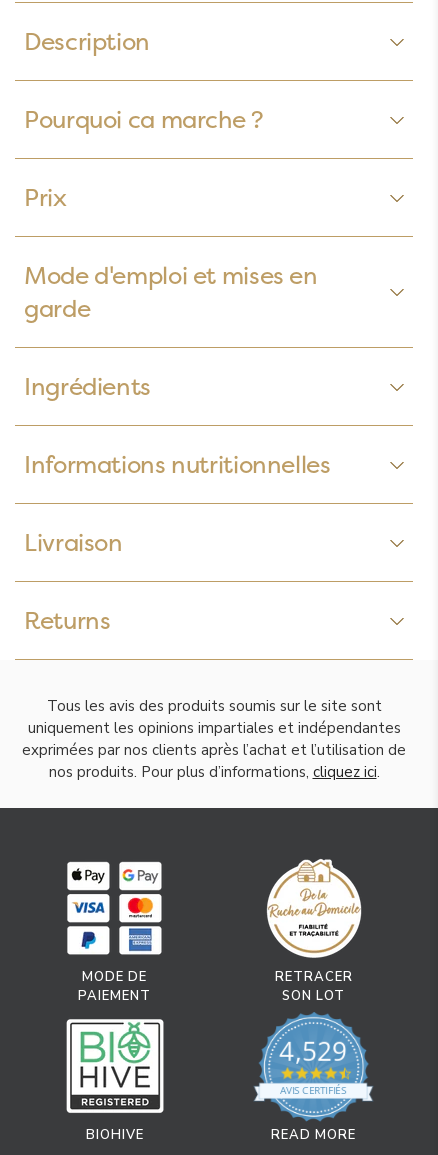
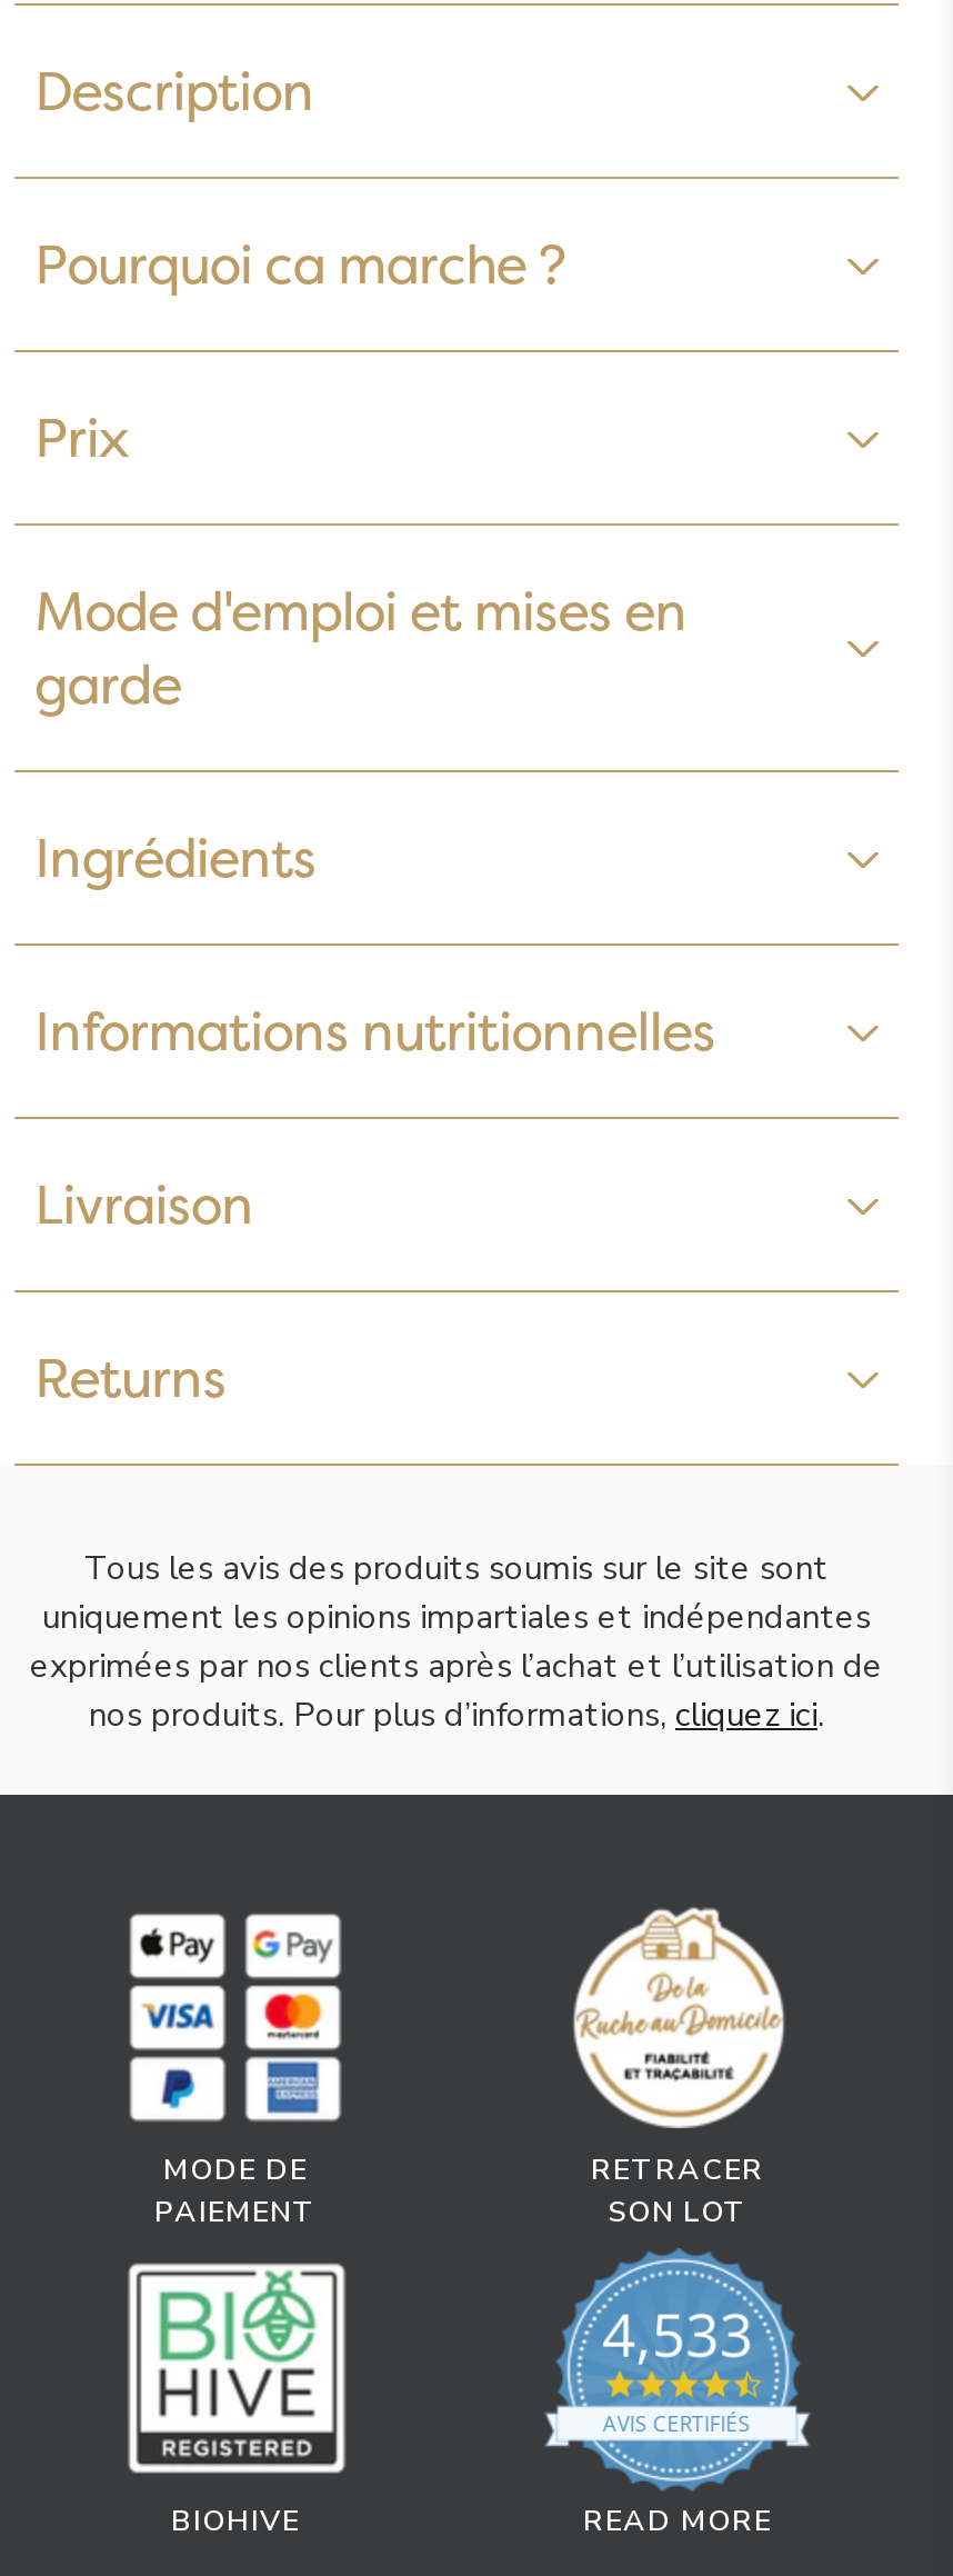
[279,1033,347,1069] 4,529 -> [602,2295,753,2375] 4,533

